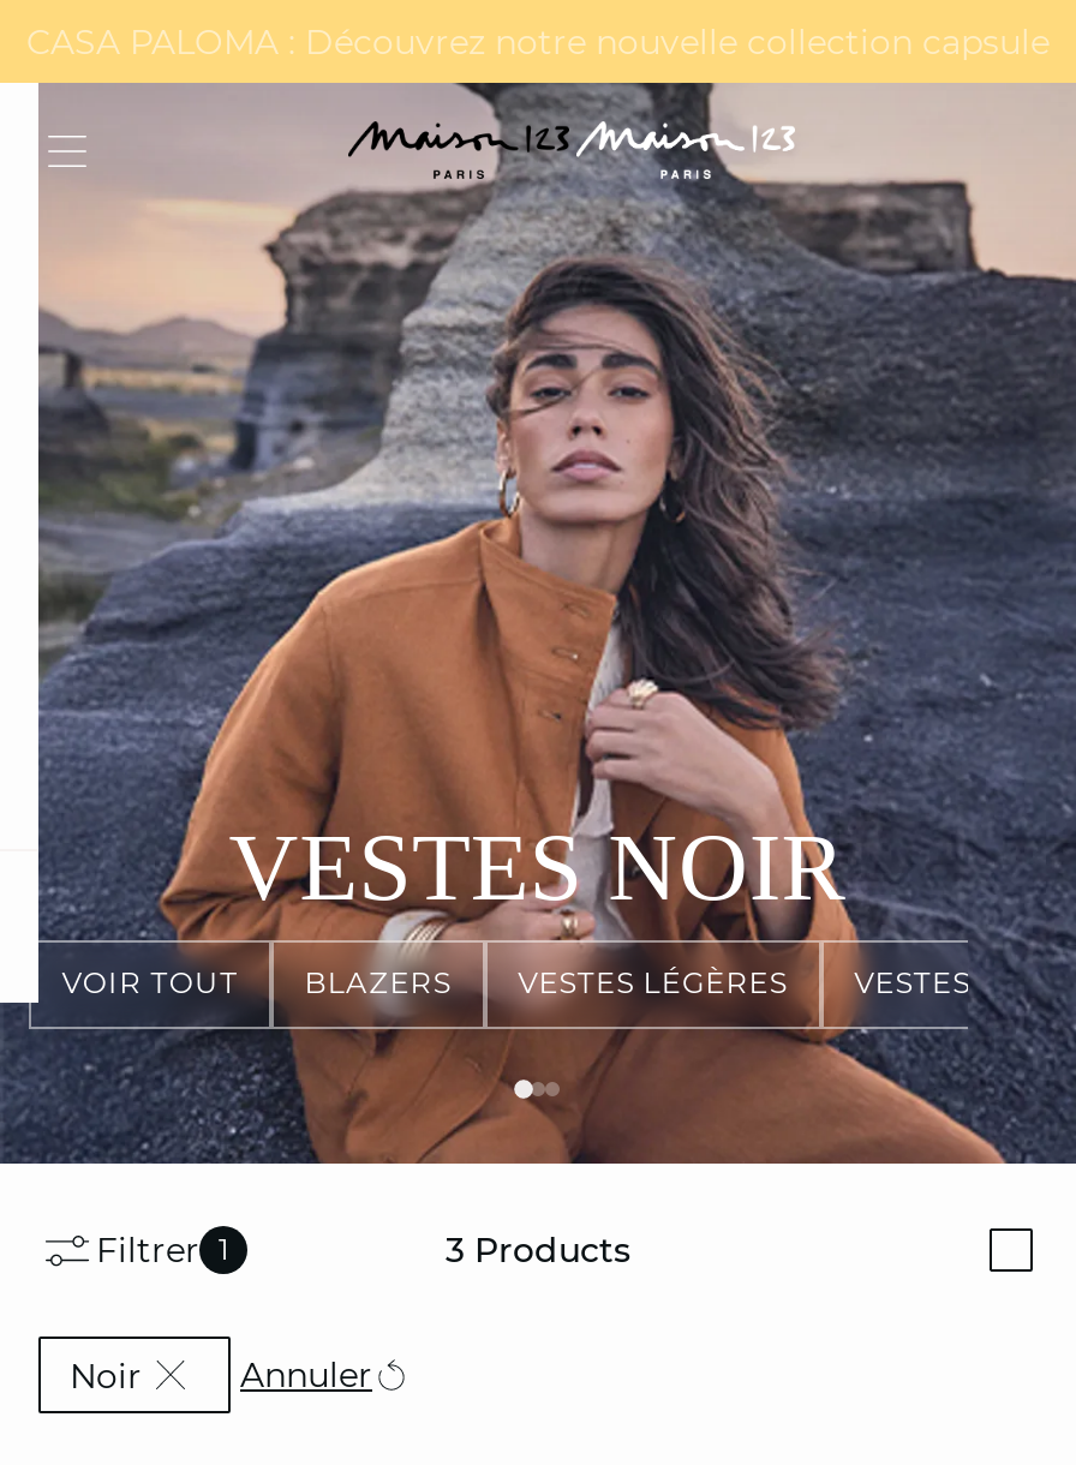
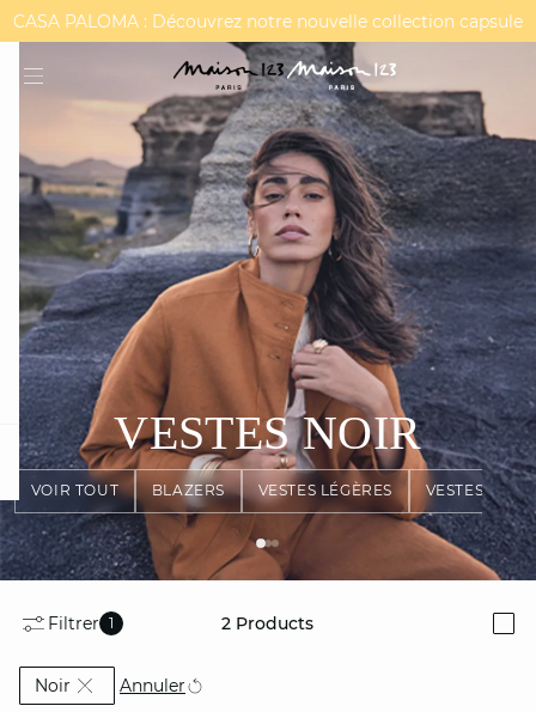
[446,1228,630,1272] 3 Products -> [222,613,314,634] 2 Products

